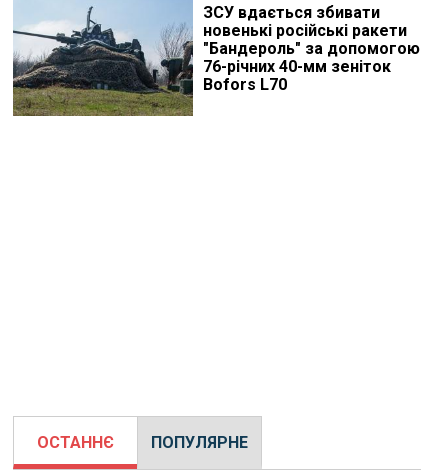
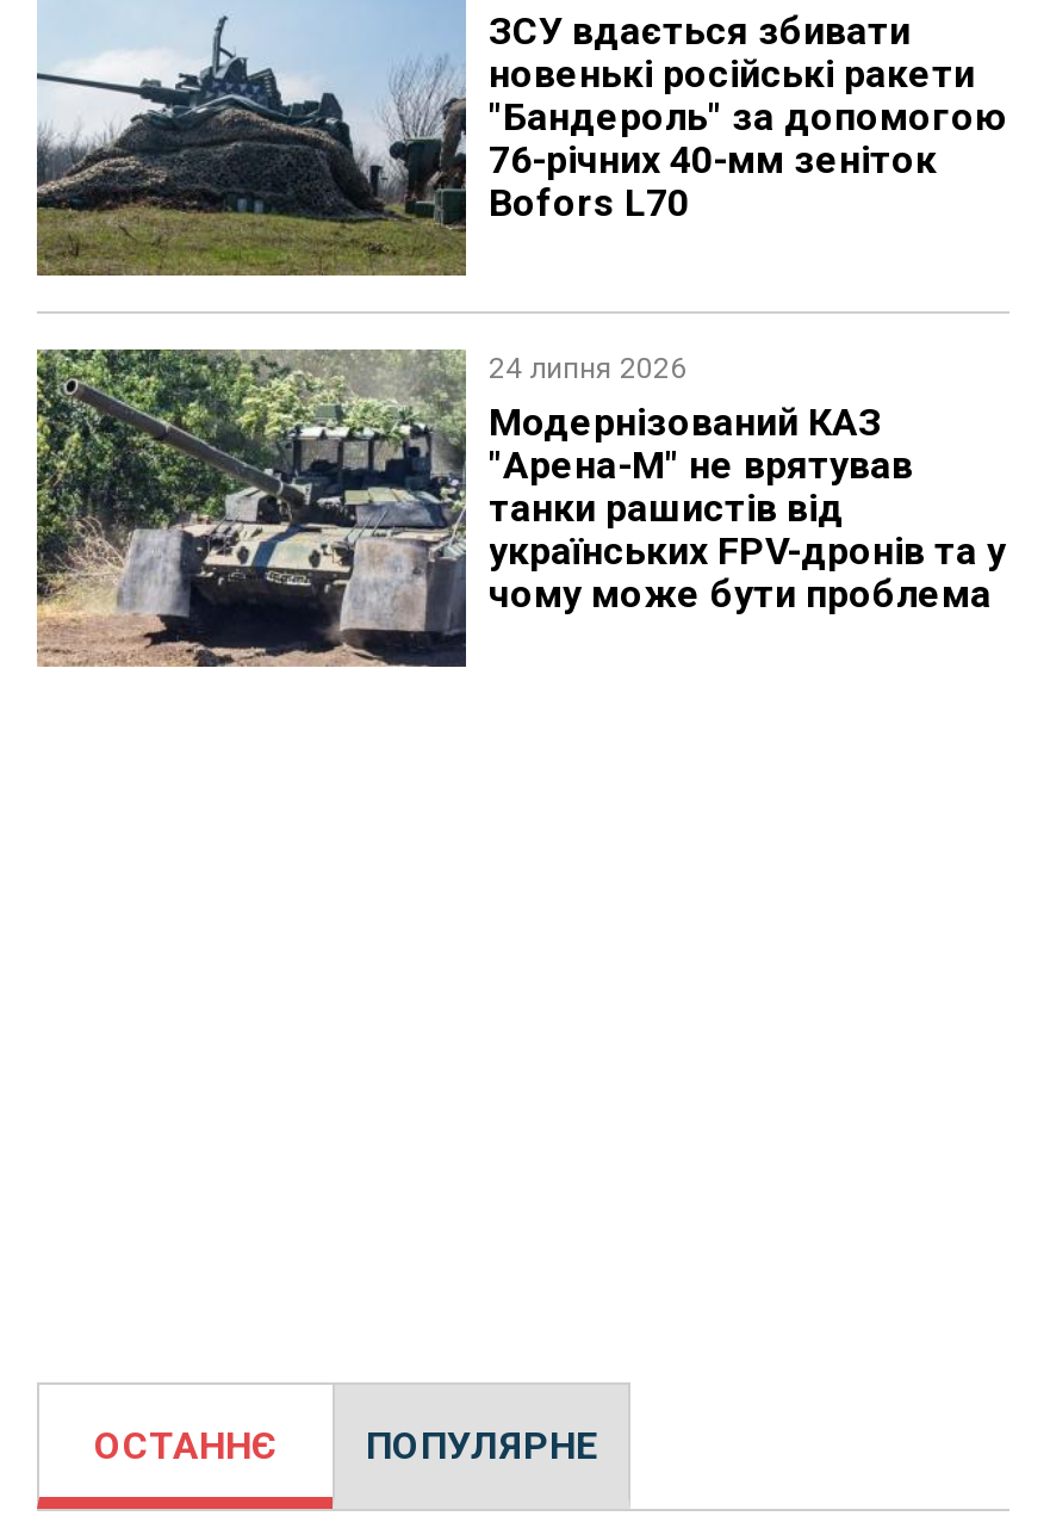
none -> [35,346,1006,668] [image] | 24 липня 2026 | Модернізований КАЗ | "Арена-М" не врятував | танки рашистів від | українських FPV-дронів та у | чому може бути проблема

